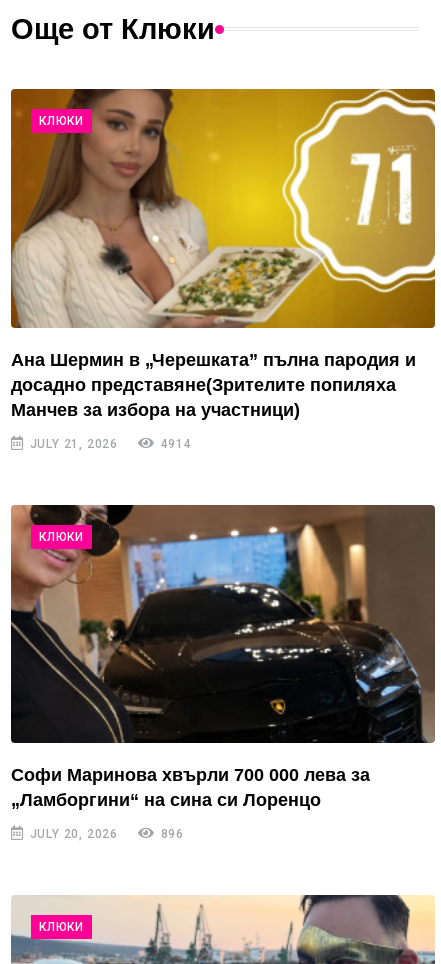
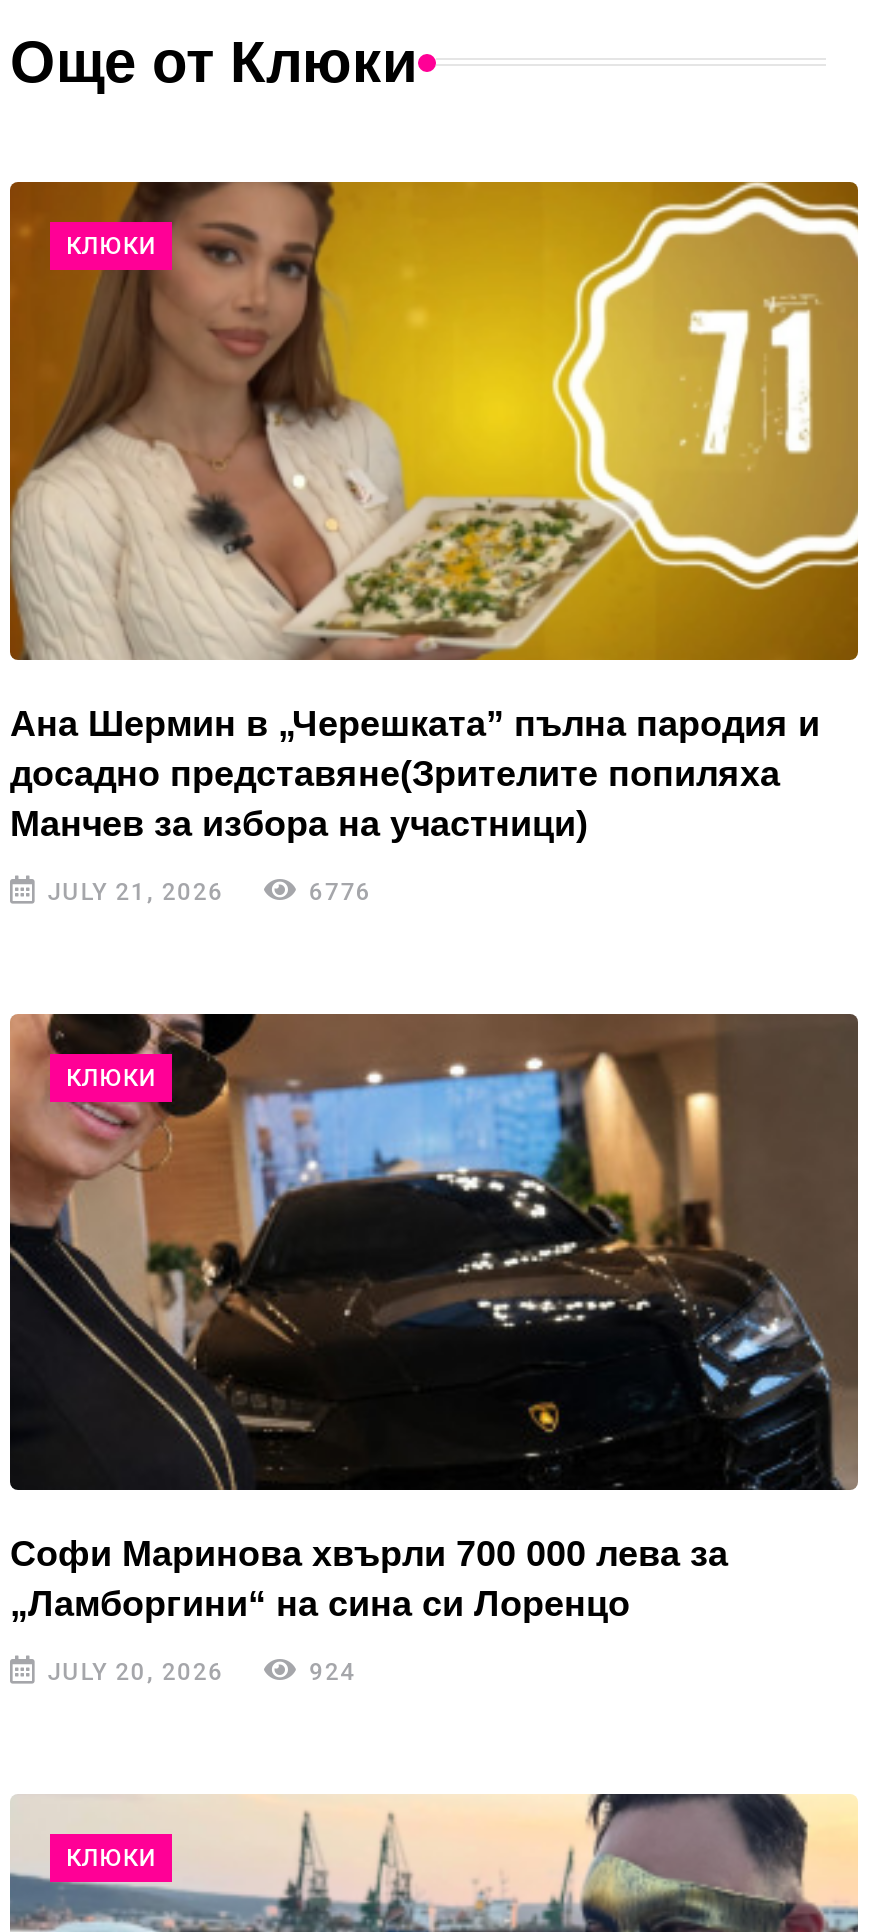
[157,437,192,451] 4914 -> [302,878,372,906] 6776
[157,827,184,841] 896 -> [302,1658,356,1686] 924

